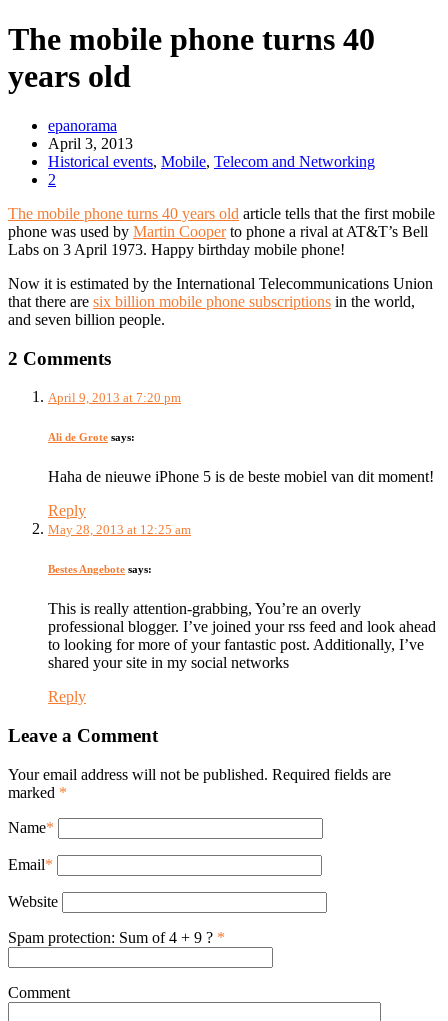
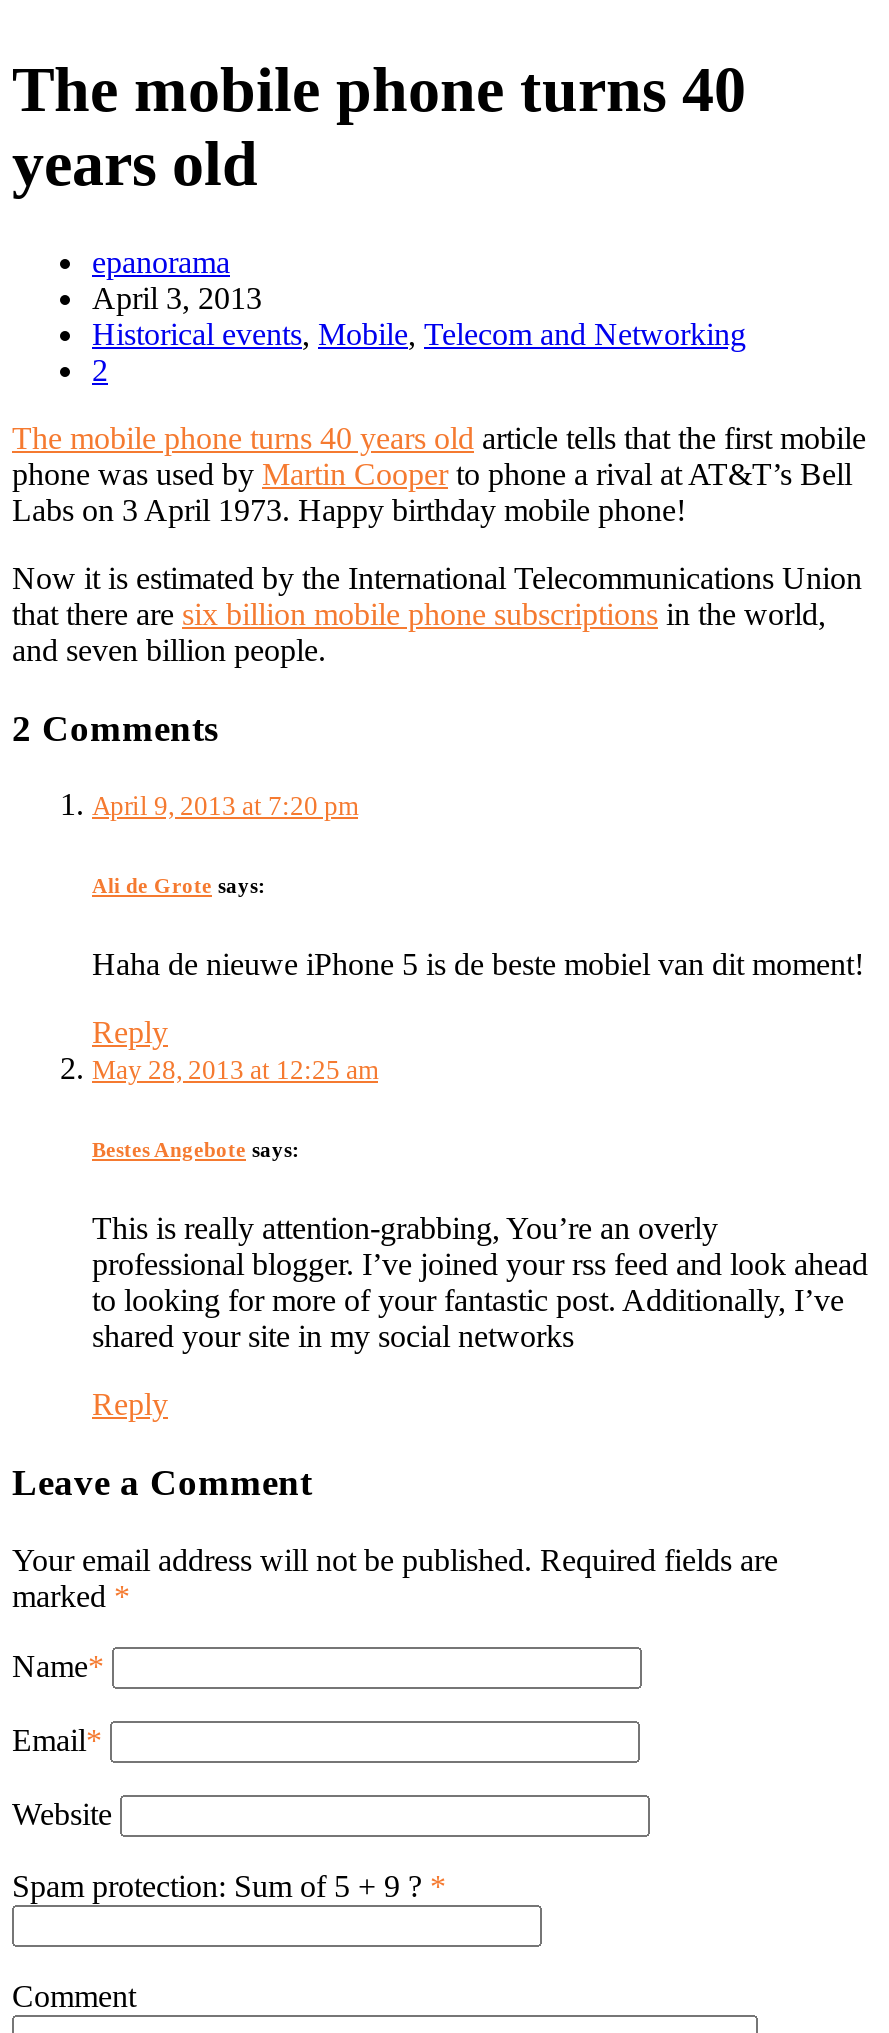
[8,929,225,946] Spam protection: Sum of 4 + 9 ? * -> [12,1868,446,1902] Spam protection: Sum of 5 + 9 ? *

